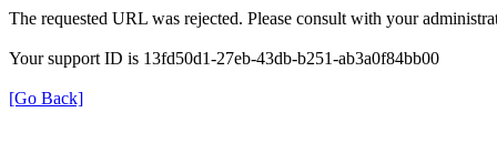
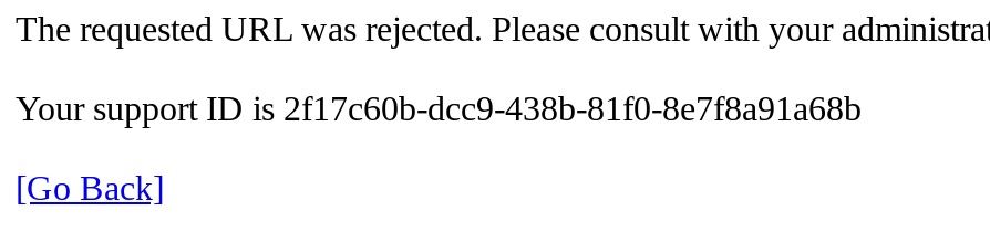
[9,49,439,68] Your support ID is 13fd50d1-27eb-43db-b251-ab3a0f84bb00 -> [16,90,862,127] Your support ID is 2f17c60b-dcc9-438b-81f0-8e7f8a91a68b

